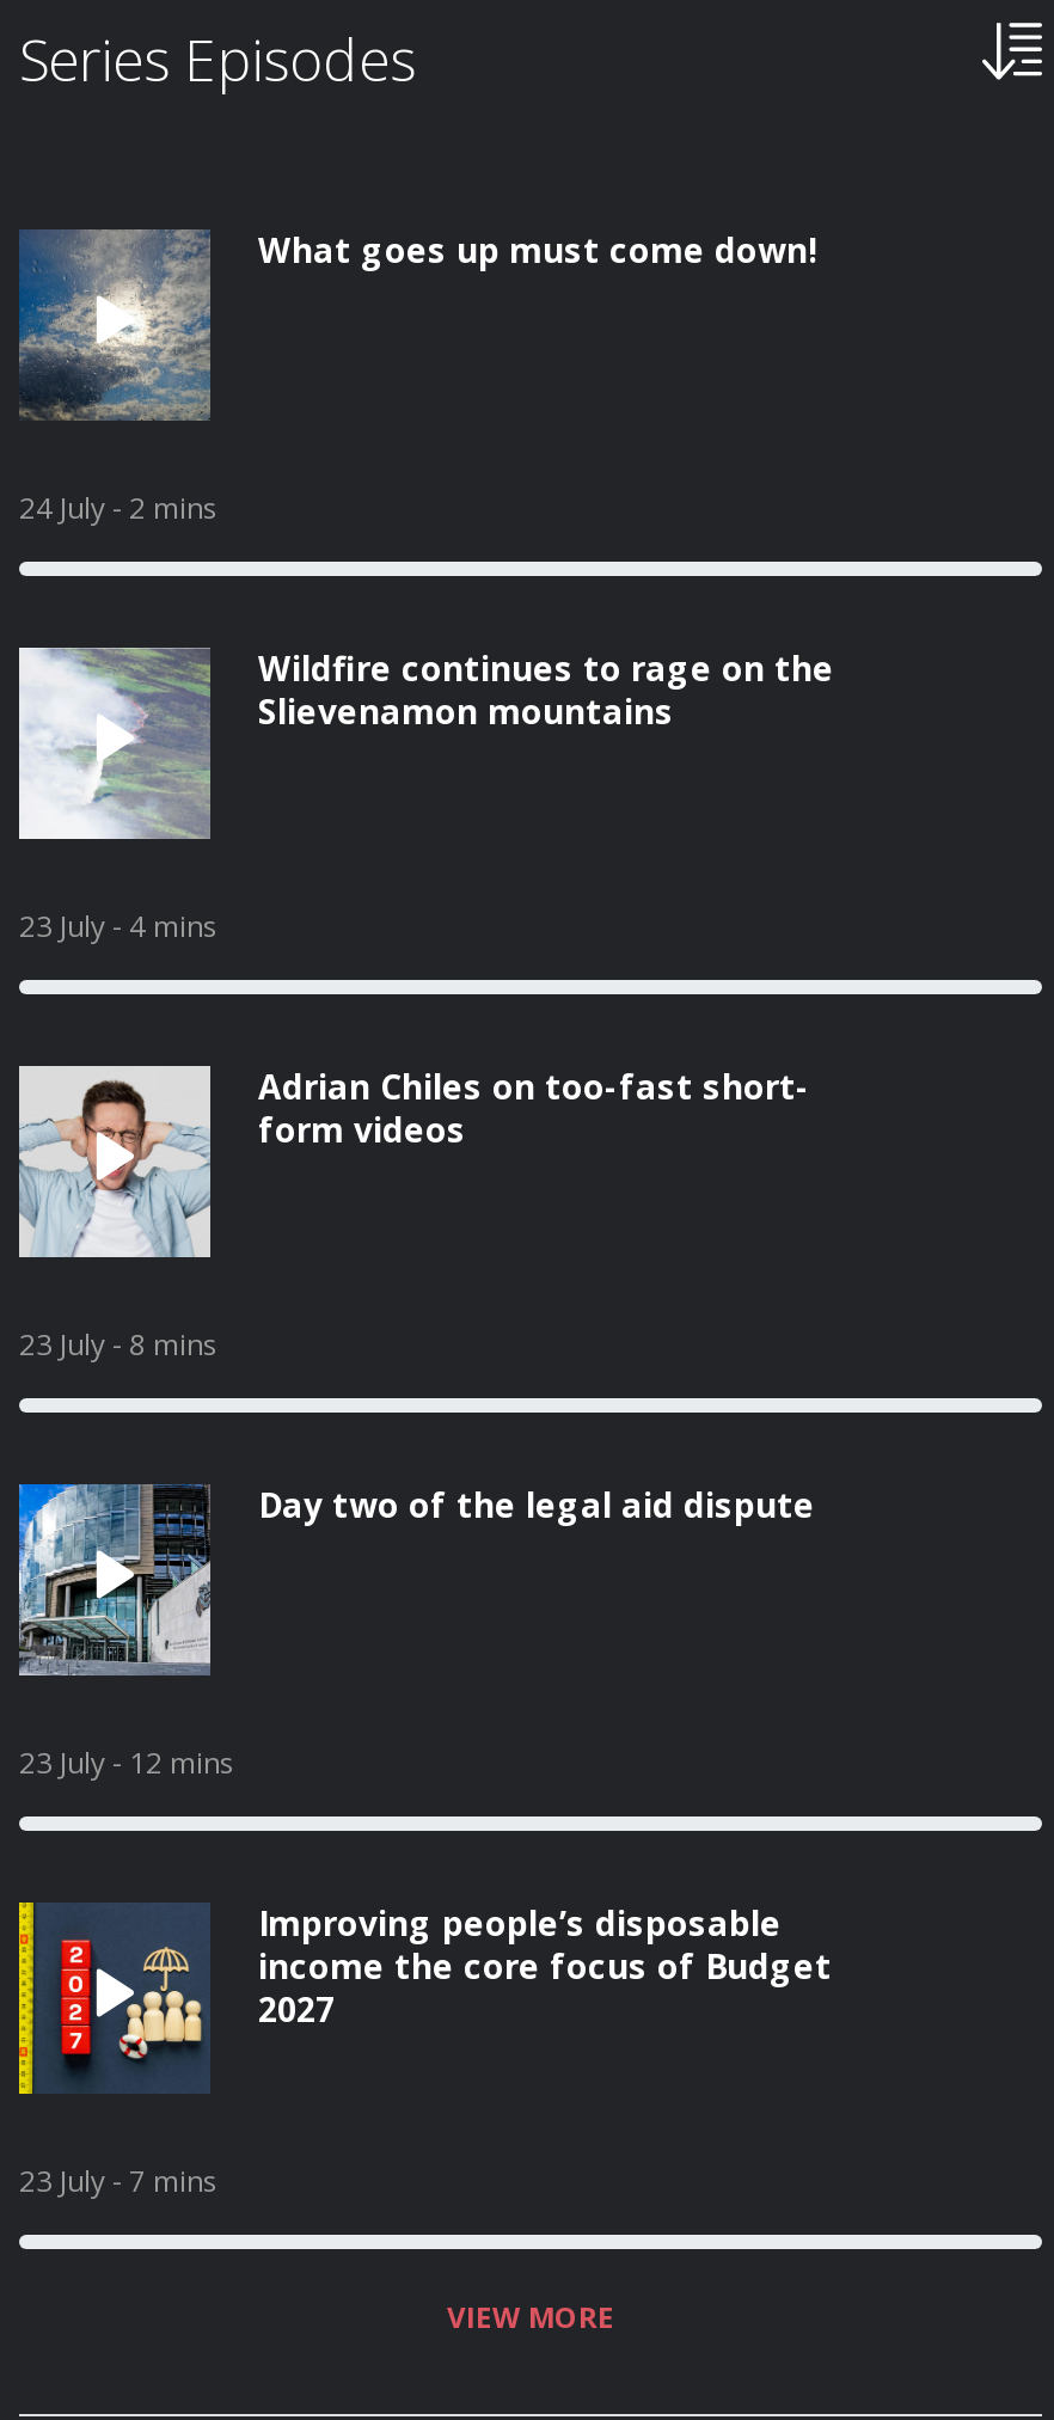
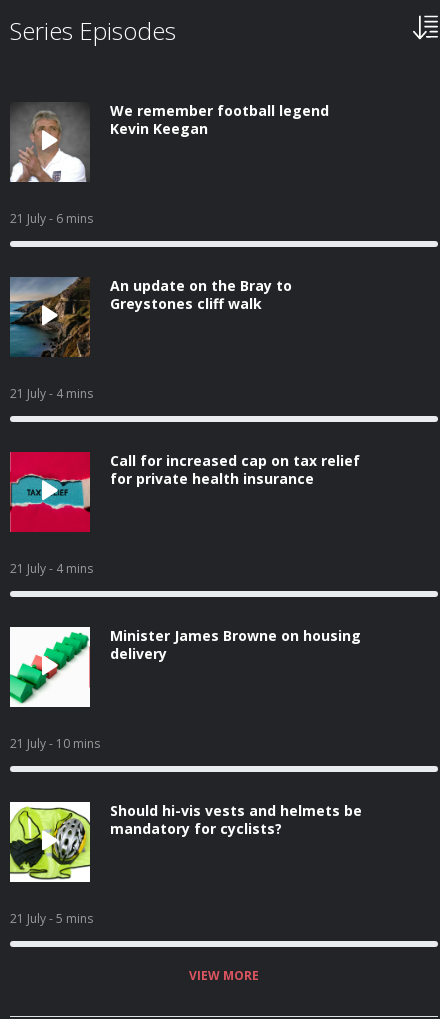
[19,227,817,421] [image] | What goes up must come down! -> [10,101,329,183] [image] | We remember football legend | Kevin Keegan
[19,488,217,528] 24 July - 2 mins -> [10,210,93,227] 21 July - 6 mins
[17,645,834,841] [image] | Wildfire continues to rage on the | Slievenamon mountains -> [9,276,292,357] [image] | An update on the Bray to | Greystones cliff walk
[19,906,217,946] 23 July - 4 mins -> [10,385,93,402] 21 July - 4 mins
[17,1064,810,1260] [image] | Adrian Chiles on too-fast short- | form videos -> [9,451,360,533] [image] | Call for increased cap on tax relief | for private health insurance
[19,1324,217,1365] 23 July - 8 mins -> [10,560,93,577] 21 July - 4 mins
[17,1482,815,1678] [image] | Day two of the legal aid dispute -> [9,626,361,707] [image] | Minister James Browne on housing | delivery
[19,1742,234,1783] 23 July - 12 mins -> [10,735,100,752] 21 July - 10 mins
[17,1900,832,2096] [image] | Improving people’s disposable | income the core focus of Budget | 2027 -> [9,801,362,883] [image] | Should hi-vis vests and helmets be | mandatory for cyclists?
[19,2161,217,2201] 23 July - 7 mins -> [10,910,93,927] 21 July - 5 mins

